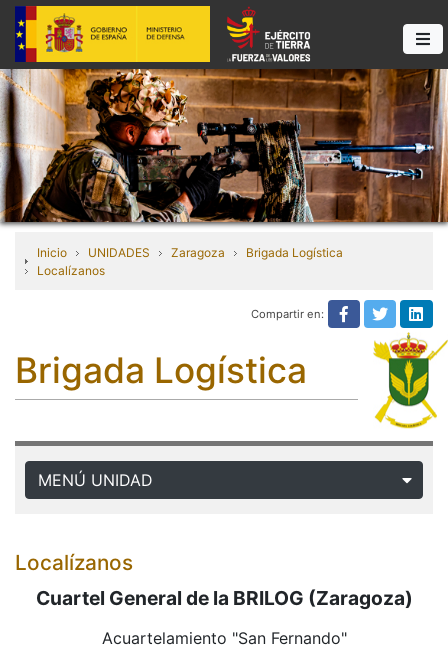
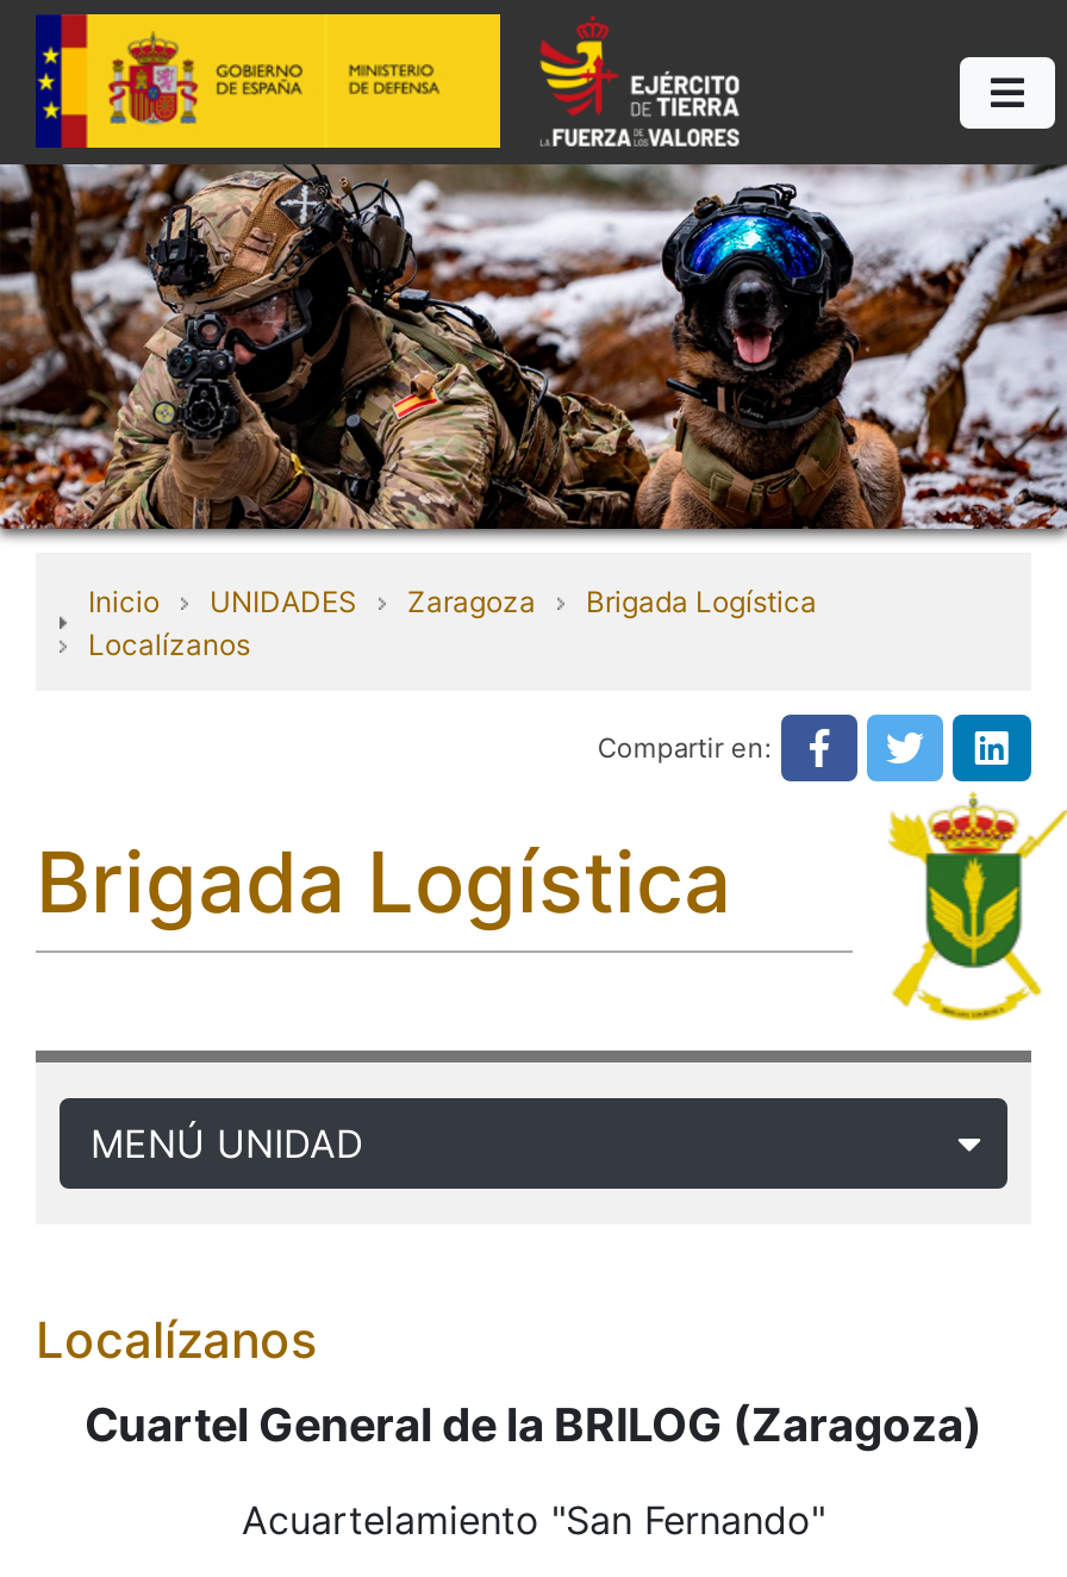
[3,68,445,223] [image] -> [7,162,1060,531] [image]

